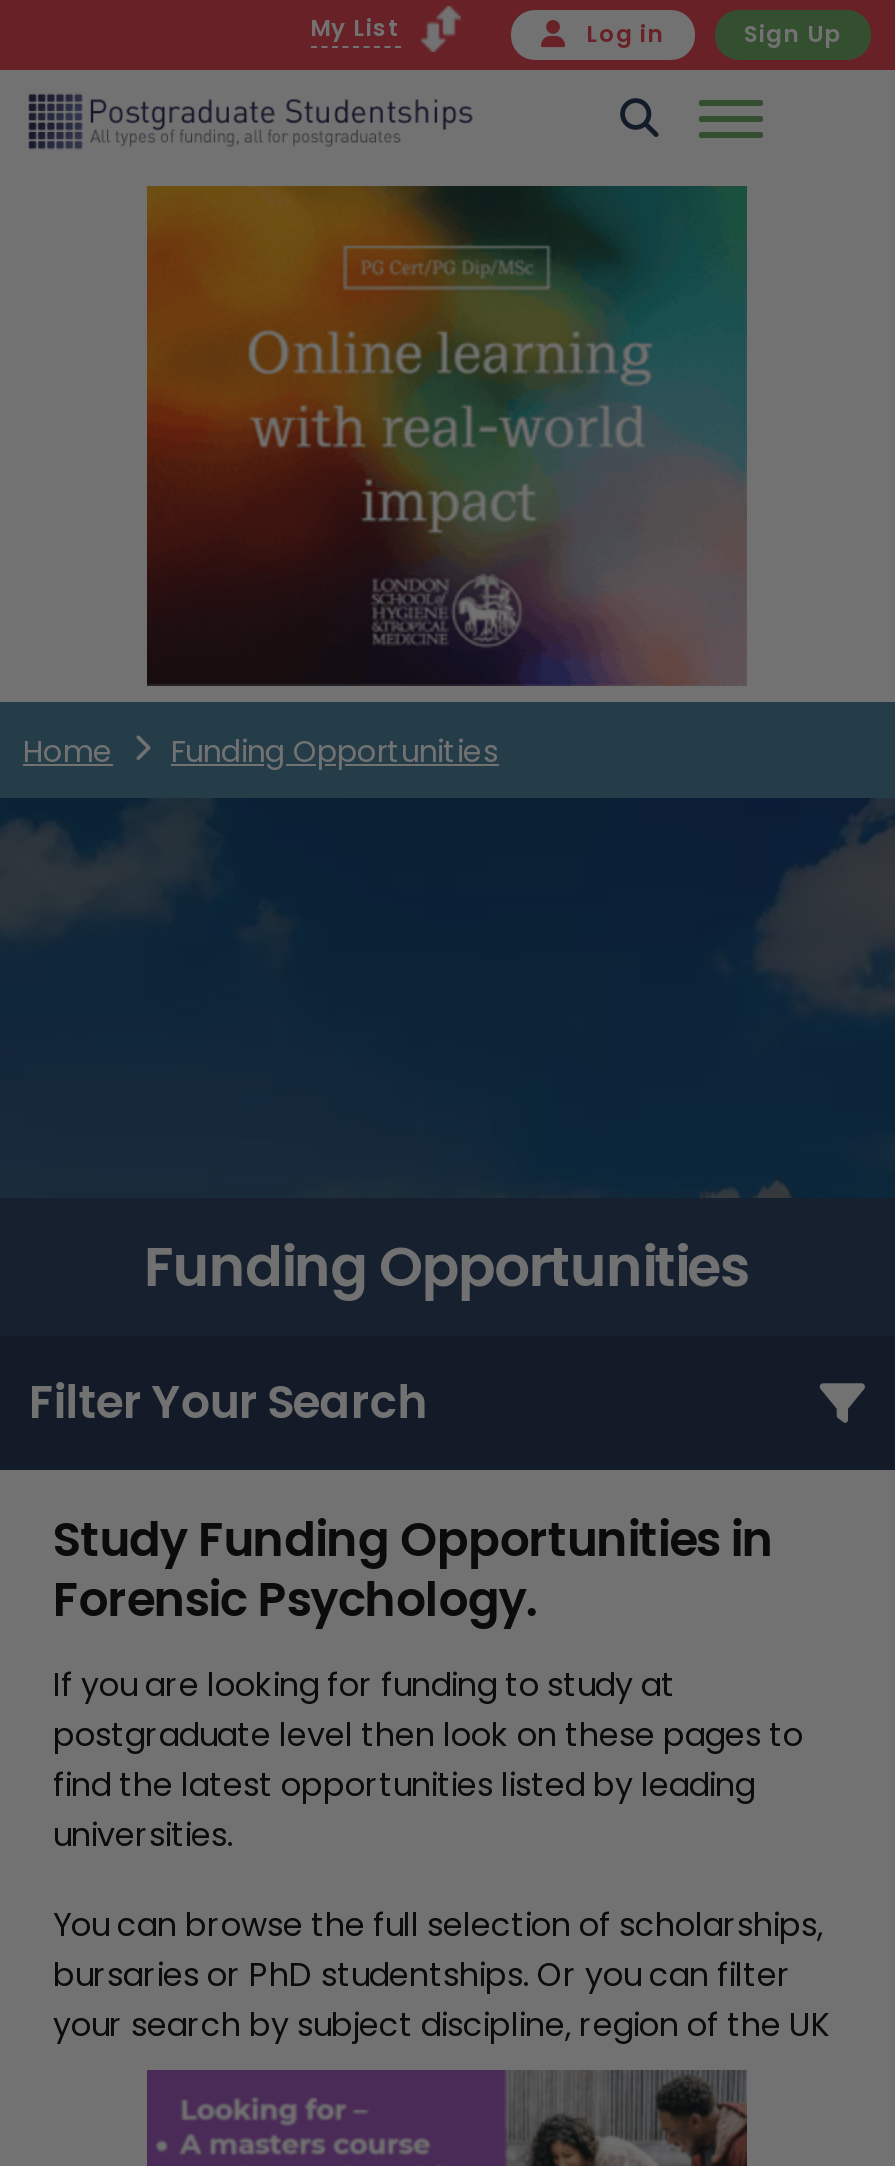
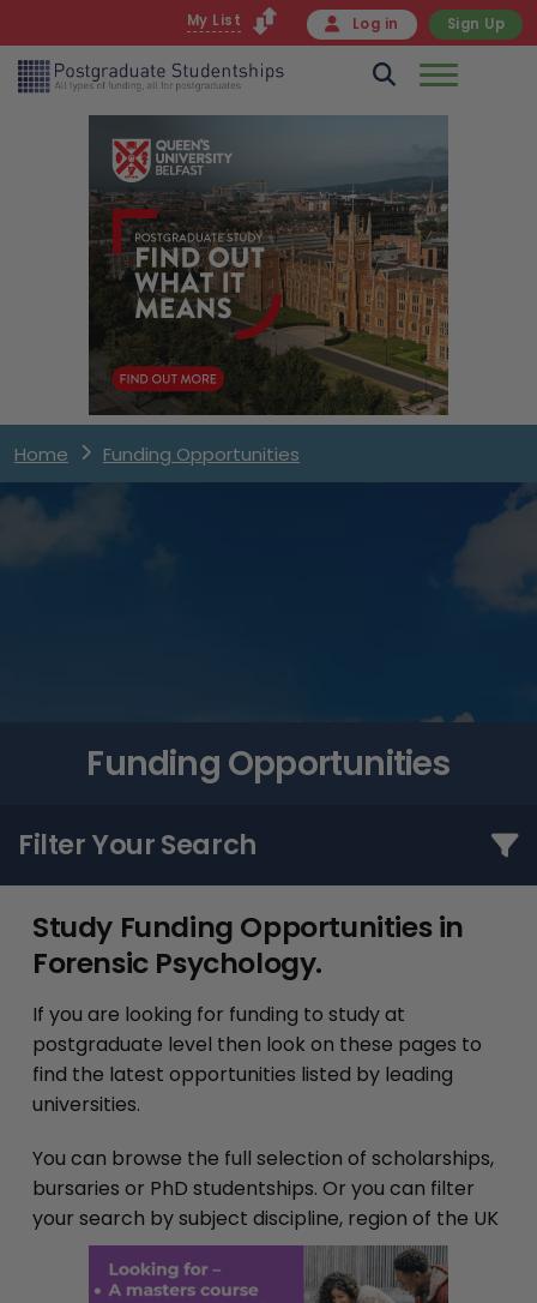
[145,184,749,688] [image] -> [88,114,449,416] [image]

